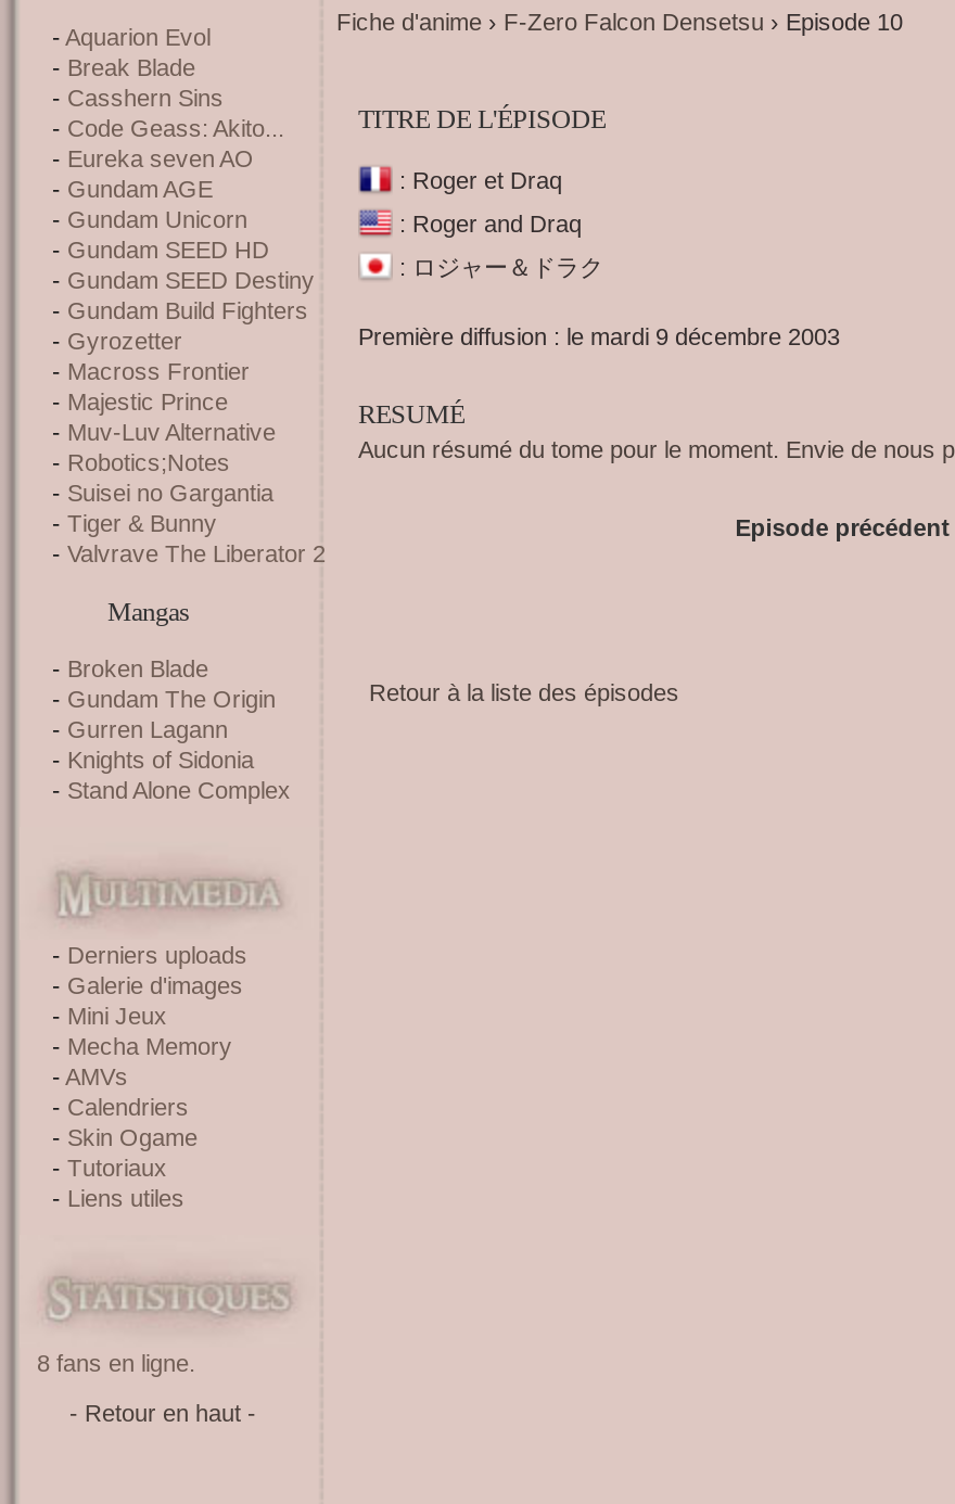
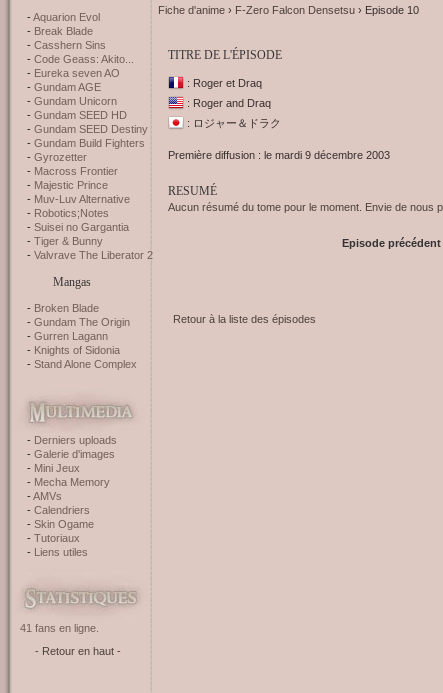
[37,1350,195,1376] 8 fans en ligne. -> [20,622,99,634] 41 fans en ligne.

